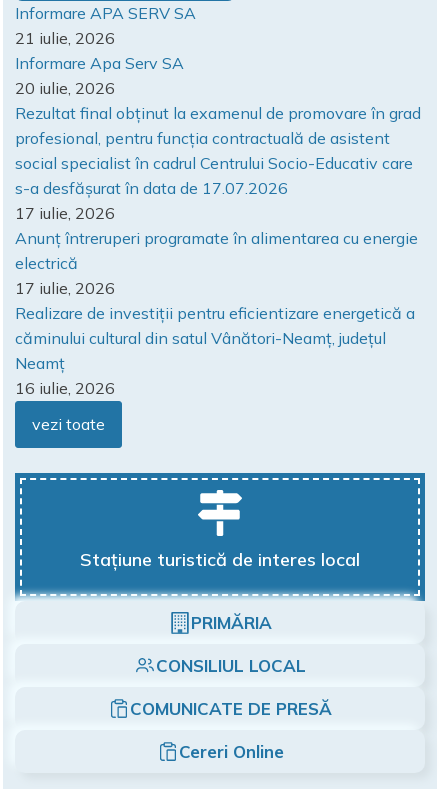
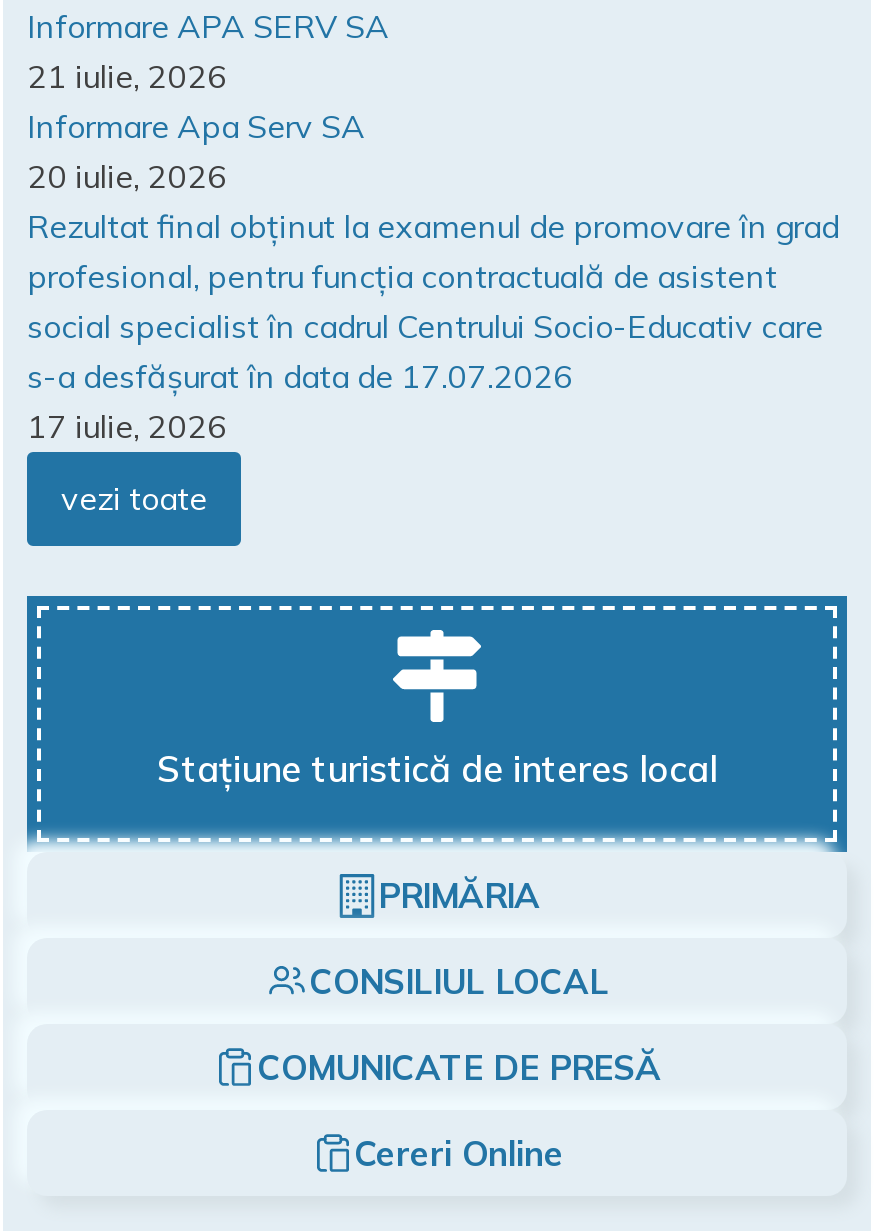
[15,228,418,398] Anunț întreruperi programate în alimentarea cu energie | electrică | 17 iulie, 2026 | Realizare de investiții pentru eficientizare energetică a | căminului cultural din satul Vânători-Neamț, județul | Neamț | 16 iulie, 2026 -> none

